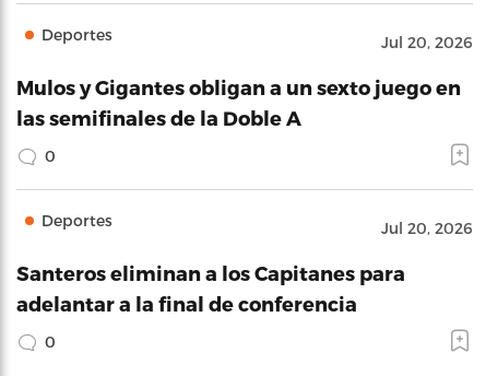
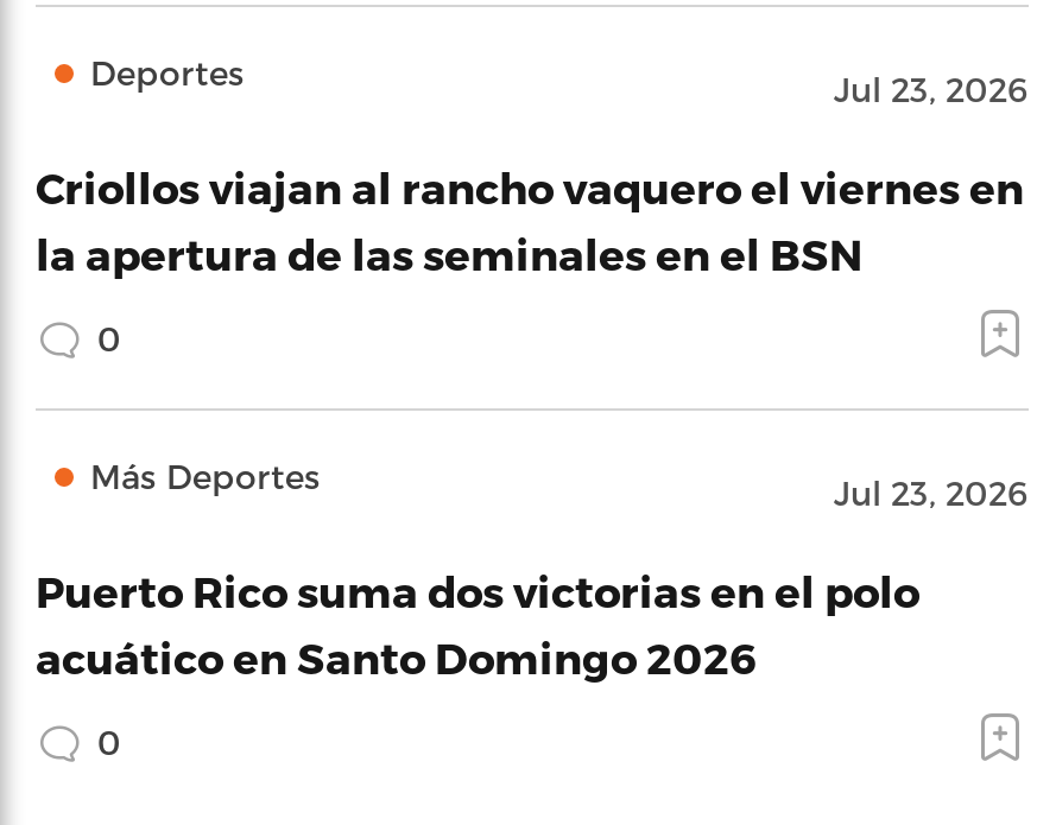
[381,32,473,51] Jul 20, 2026 -> [834,69,1029,110] Jul 23, 2026
[16,75,461,129] Mulos y Gigantes obligan a un sexto juego en | las semifinales de la Doble A -> [36,162,1024,278] Criollos viajan al rancho vaquero el viernes en | la apertura de las seminales en el BSN
[42,211,473,237] Deportes | Jul 20, 2026 -> [90,456,1029,513] Más Deportes | Jul 23, 2026
[16,261,405,314] Santeros eliminan a los Capitanes para | adelantar a la final de conferencia -> [36,566,919,682] Puerto Rico suma dos victorias en el polo | acuático en Santo Domingo 2026

